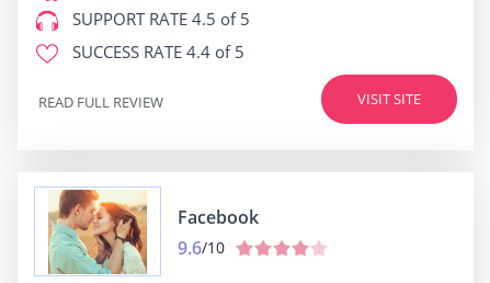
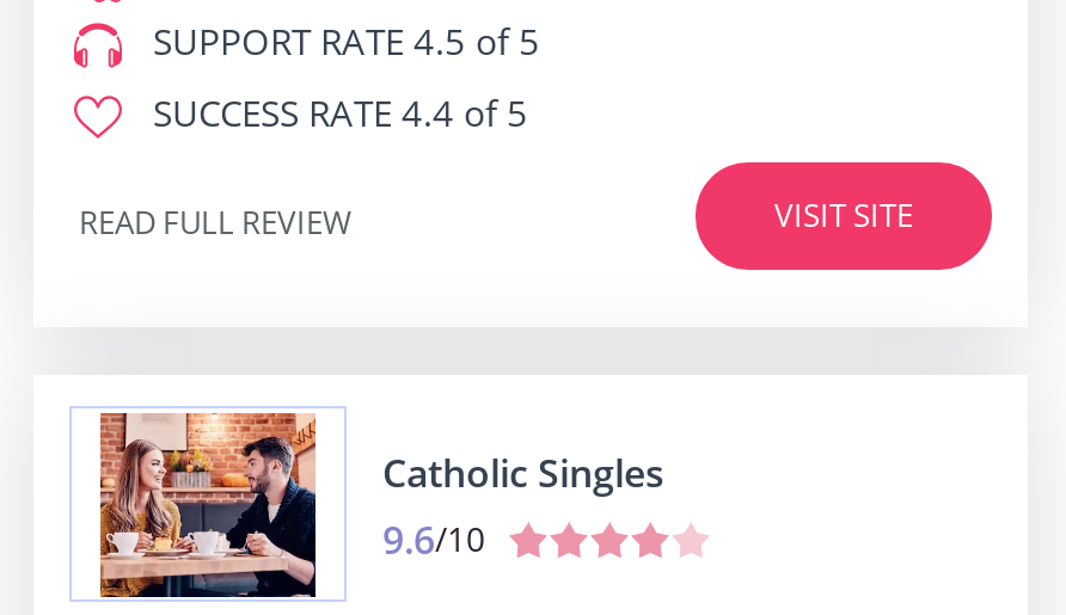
[47,190,259,275] [image] | Facebook -> [98,411,664,599] [image] | Catholic Singles

